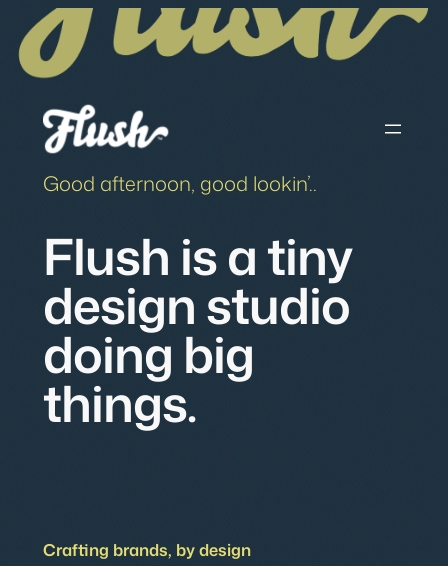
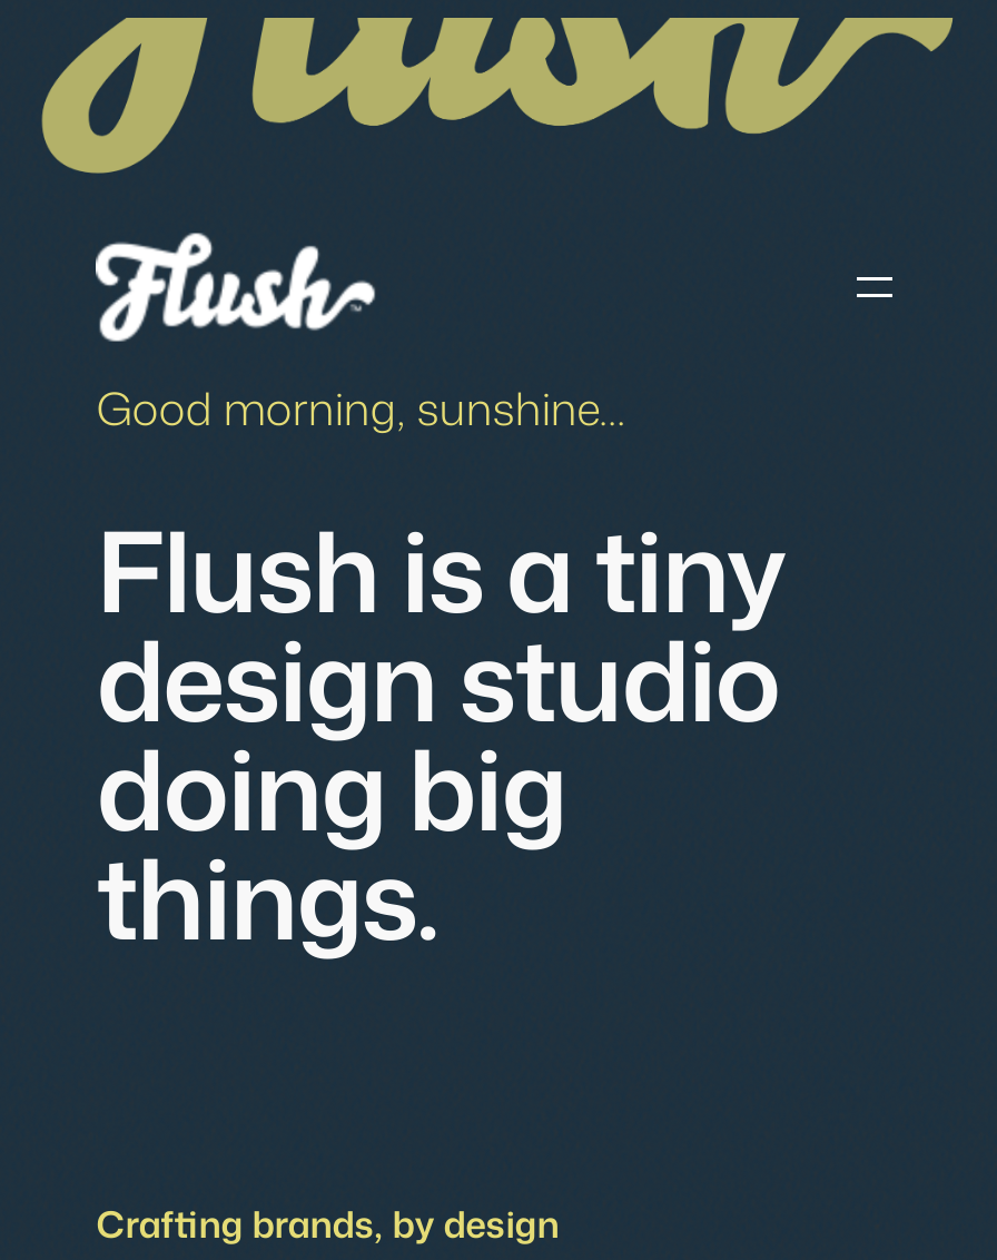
[43,169,321,197] Good afternoon, good lookin’… -> [96,377,626,439] Good morning, sunshine…

